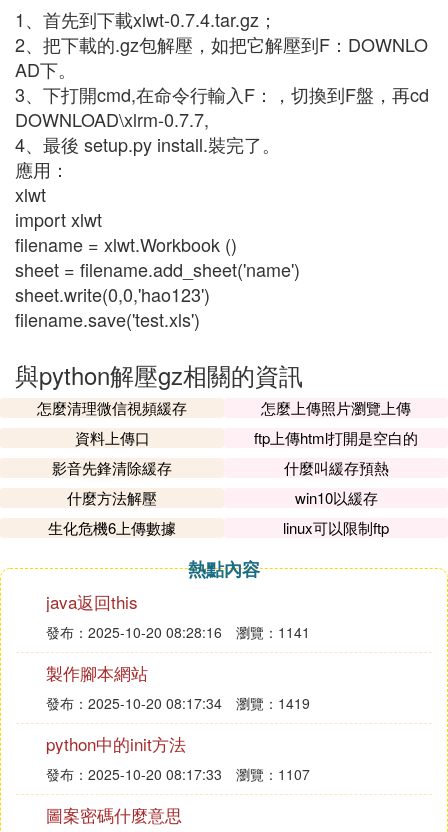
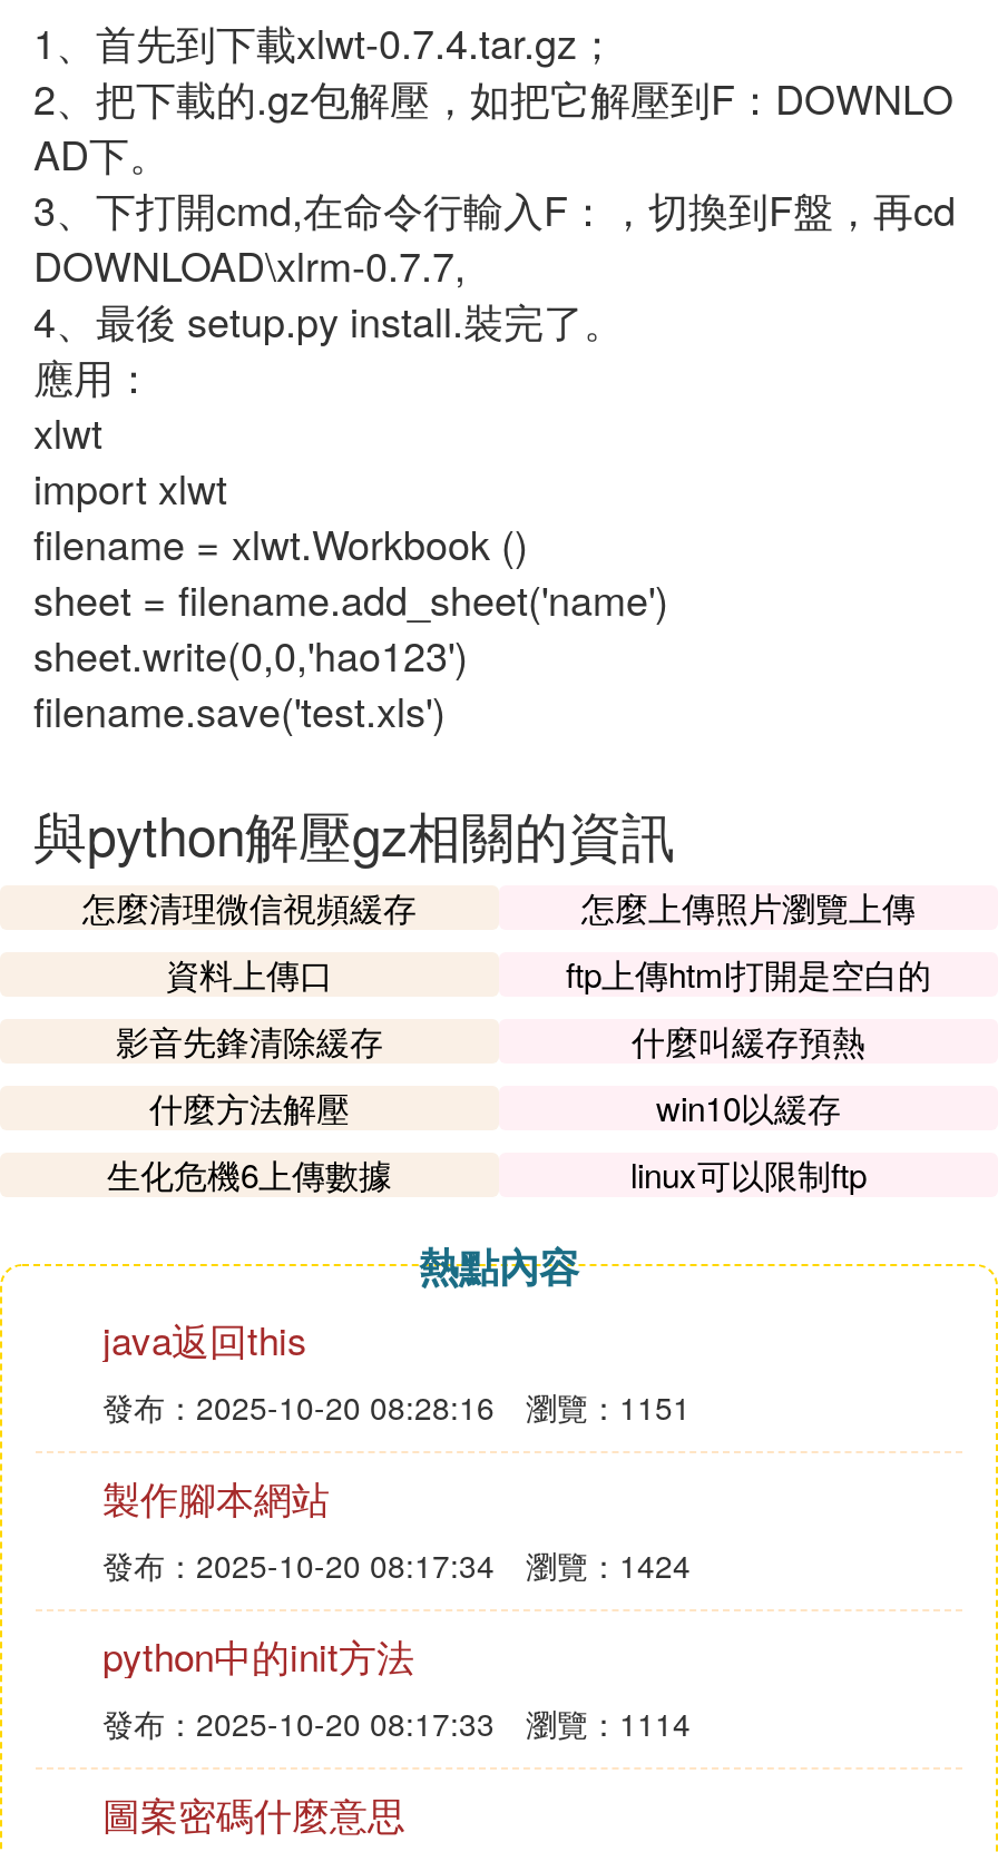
[46,622,310,642] 發布：2025-10-20 08:28:16 瀏覽：1141 -> [102,1384,691,1429] 發布：2025-10-20 08:28:16 瀏覽：1151
[46,693,310,713] 發布：2025-10-20 08:17:34 瀏覽：1419 -> [102,1542,691,1587] 發布：2025-10-20 08:17:34 瀏覽：1424
[46,764,310,784] 發布：2025-10-20 08:17:33 瀏覽：1107 -> [102,1701,691,1745] 發布：2025-10-20 08:17:33 瀏覽：1114

